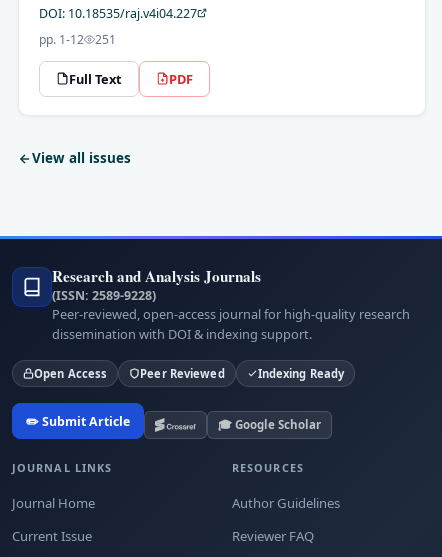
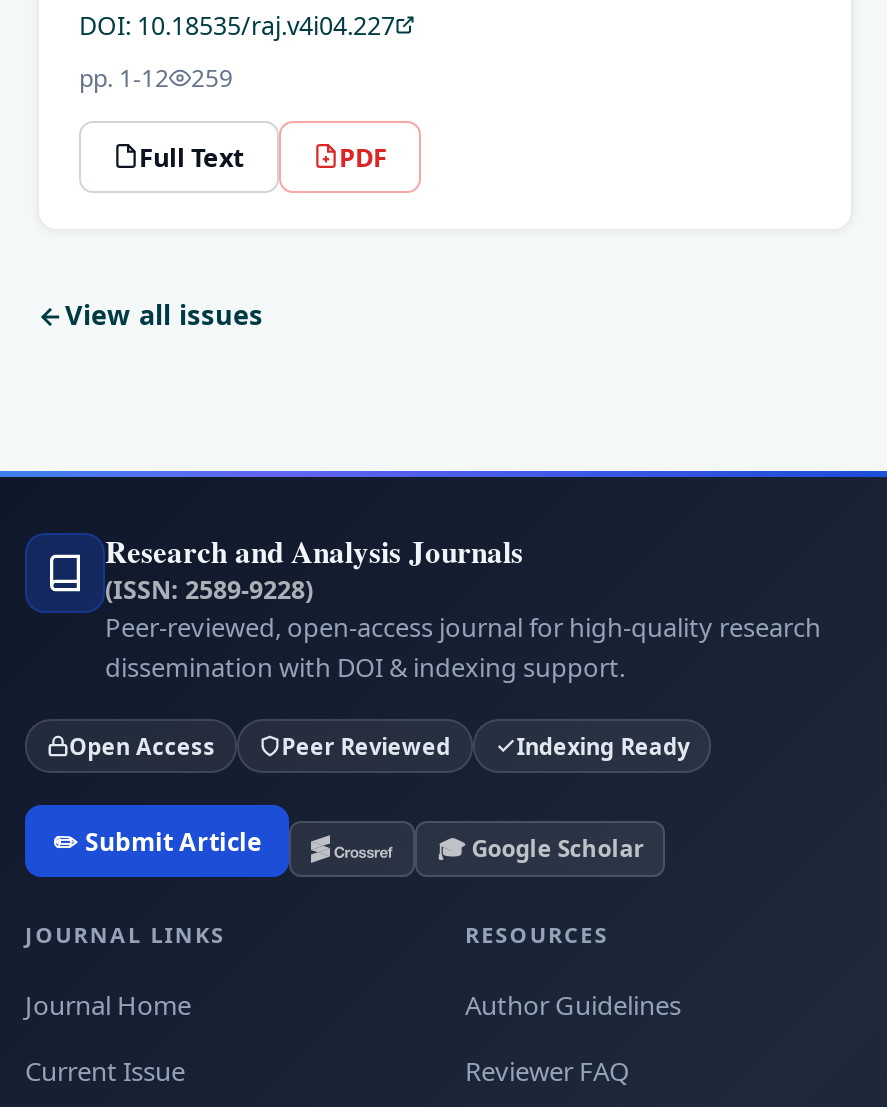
[39,31,116,48] pp. 1-12 251 -> [79,60,233,94] pp. 1-12 259

